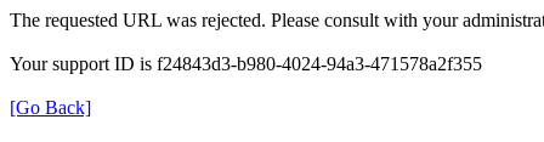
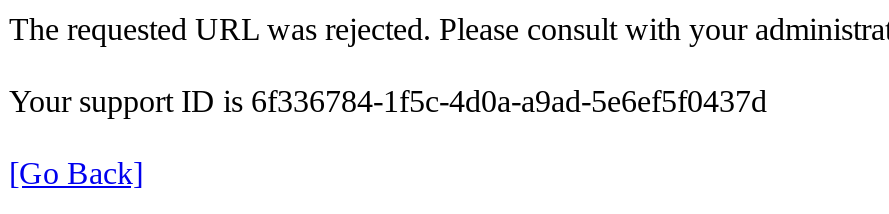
[10,53,482,74] Your support ID is f24843d3-b980-4024-94a3-471578a2f355 -> [9,84,767,118] Your support ID is 6f336784-1f5c-4d0a-a9ad-5e6ef5f0437d

